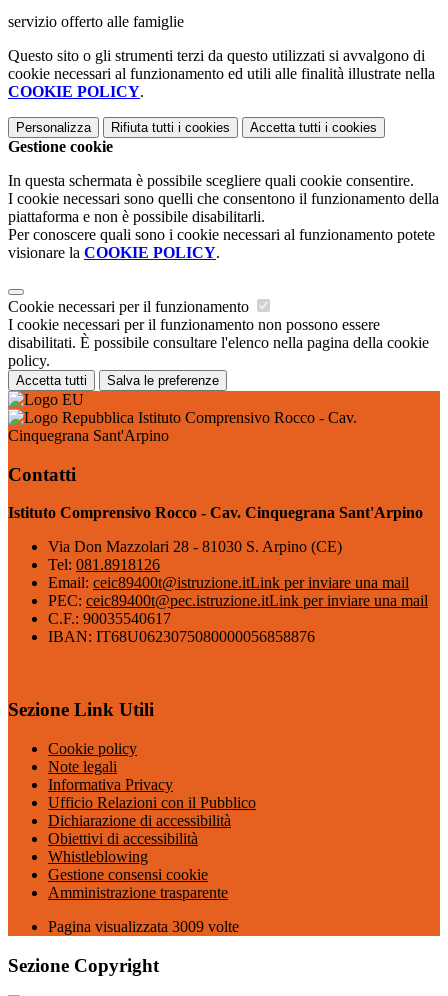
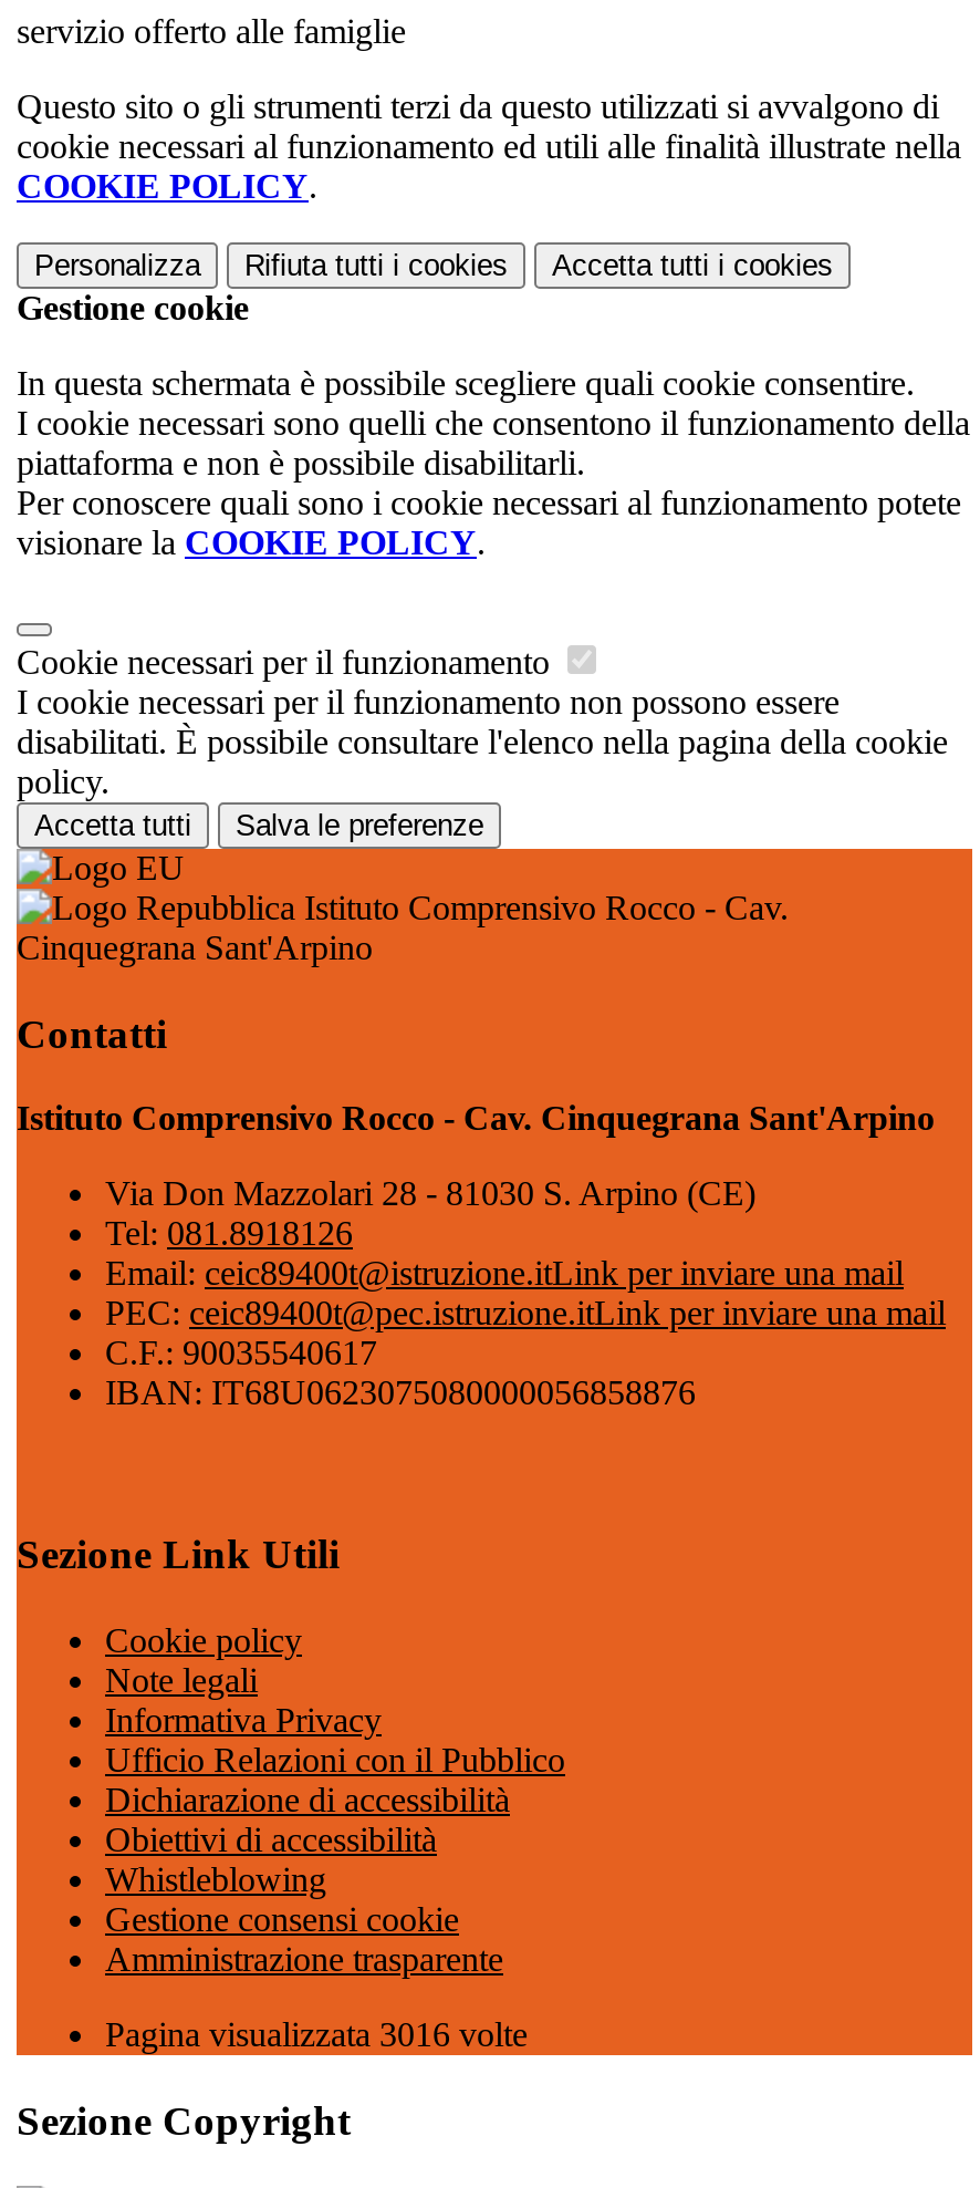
[48,918,239,935] Pagina visualizzata 3009 volte -> [105,2015,528,2053] Pagina visualizzata 3016 volte

